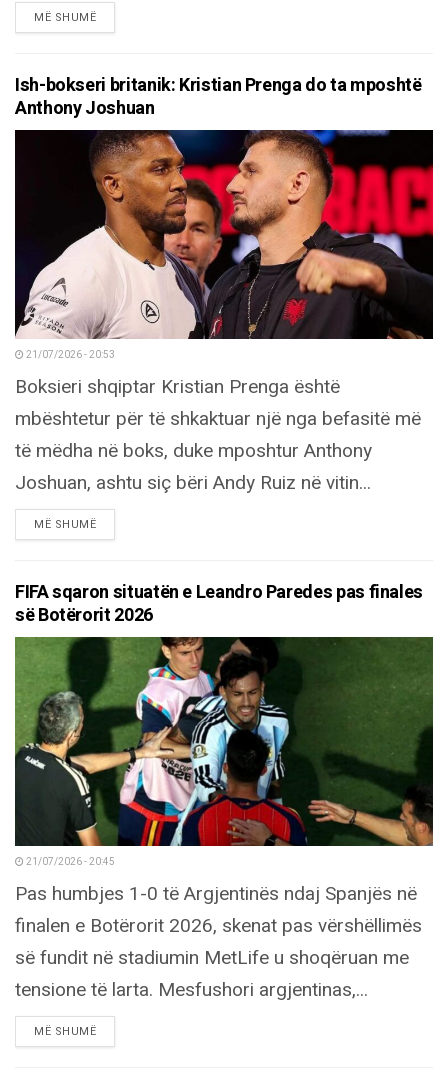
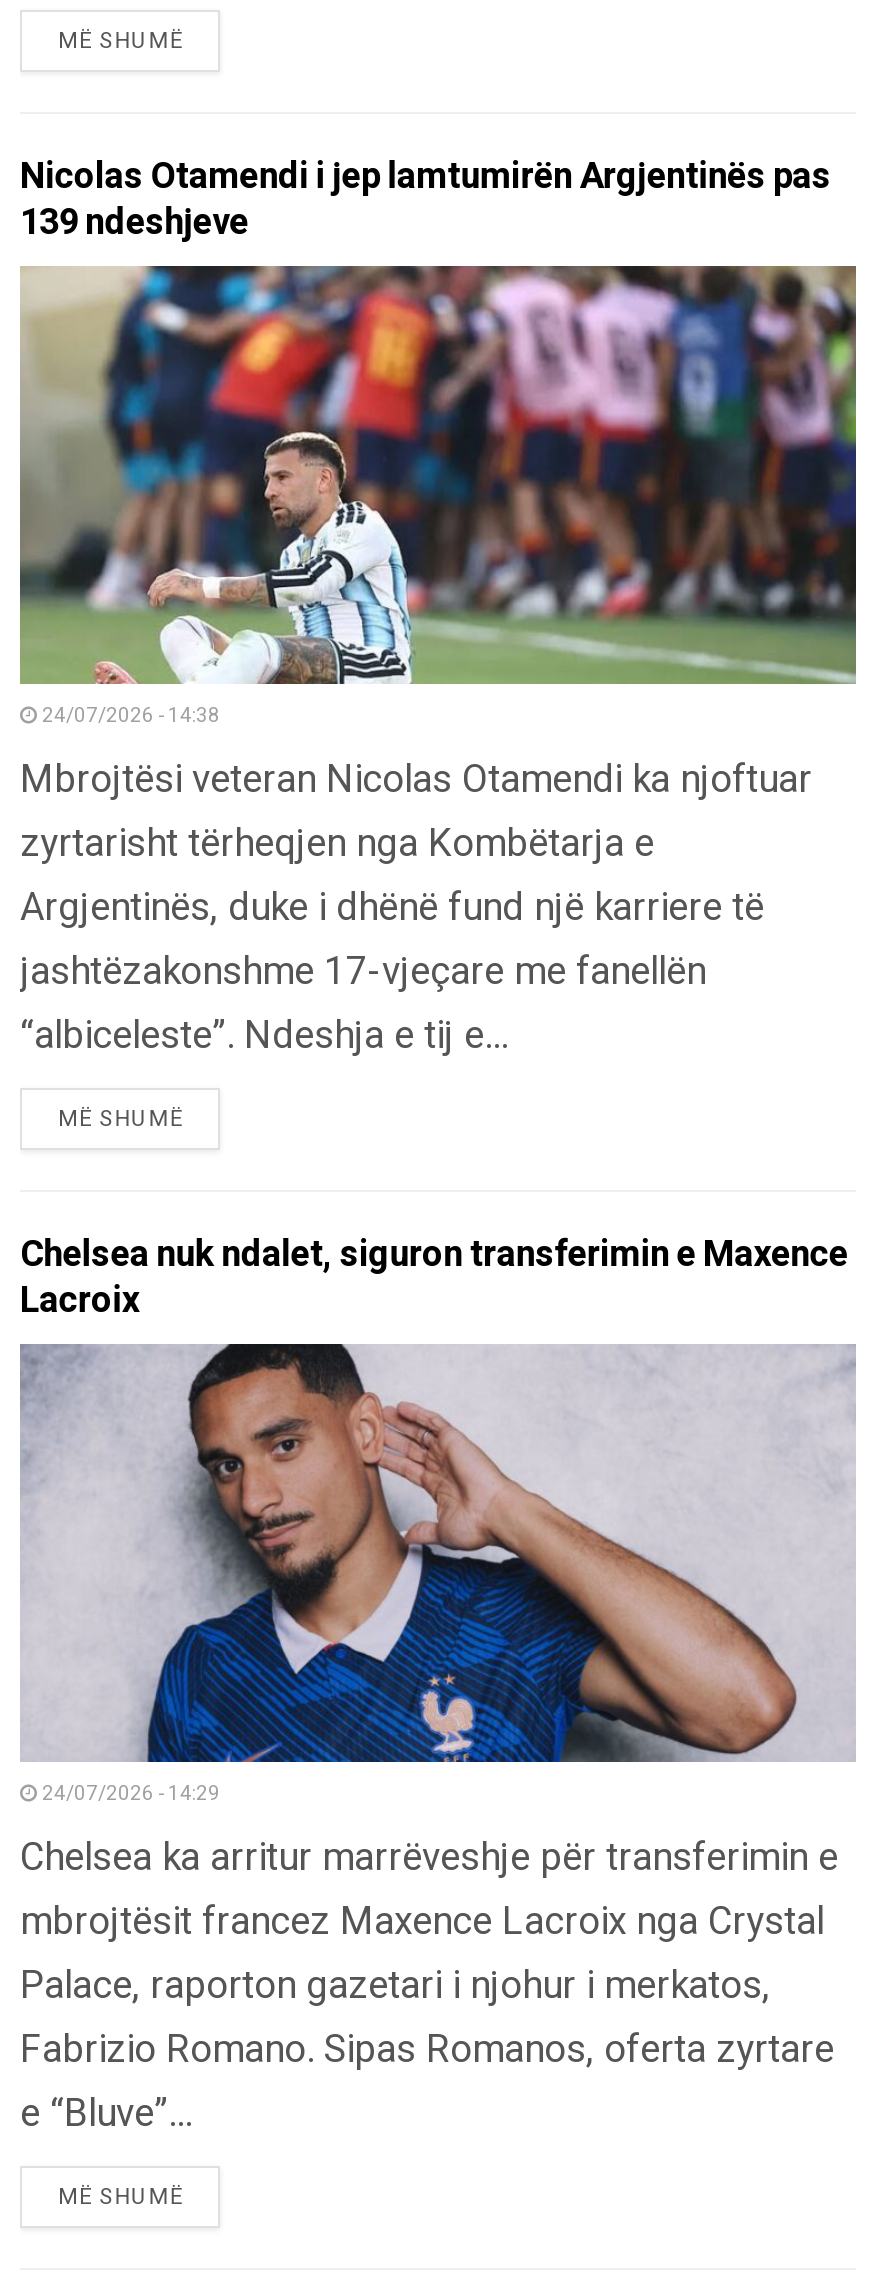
[15,72,422,122] Ish-bokseri britanik: Kristian Prenga do ta mposhtë | Anthony Joshuan -> [20,151,831,251] Nicolas Otamendi i jep lamtumirën Argjentinës pas | 139 ndeshjeve
[14,129,434,497] [image] | 21/07/2026 - 20:53 | Boksieri shqiptar Kristian Prenga është | mbështetur për të shkaktuar një nga befasitë më | të mëdha në boks, duke mposhtur Anthony | Joshuan, ashtu siç bëri Andy Ruiz në vitin... -> [18,284,858,1065] [image] | 24/07/2026 - 14:38 | Mbrojtësi veteran Nicolas Otamendi ka njoftuar | zyrtarisht tërheqjen nga Kombëtarja e | Argjentinës, duke i dhënë fund një karriere të | jashtëzakonshme 17-vjeçare me fanellën | “albiceleste”. Ndeshja e tij e...
[15,579,423,629] FIFA sqaron situatën e Leandro Paredes pas finales | së Botërorit 2026 -> [20,1229,848,1329] Chelsea nuk ndalet, siguron transferimin e Maxence | Lacroix
[14,636,434,1004] [image] | 21/07/2026 - 20:45 | Pas humbjes 1-0 të Argjentinës ndaj Spanjës në | finalen e Botërorit 2026, skenat pas vërshëllimës | së fundit në stadiumin MetLife u shoqëruan me | tensione të larta. Mesfushori argjentinas,... -> [20,1362,856,2143] [image] | 24/07/2026 - 14:29 | Chelsea ka arritur marrëveshje për transferimin e | mbrojtësit francez Maxence Lacroix nga Crystal | Palace, raporton gazetari i njohur i merkatos, | Fabrizio Romano. Sipas Romanos, oferta zyrtare | e “Bluve”...

